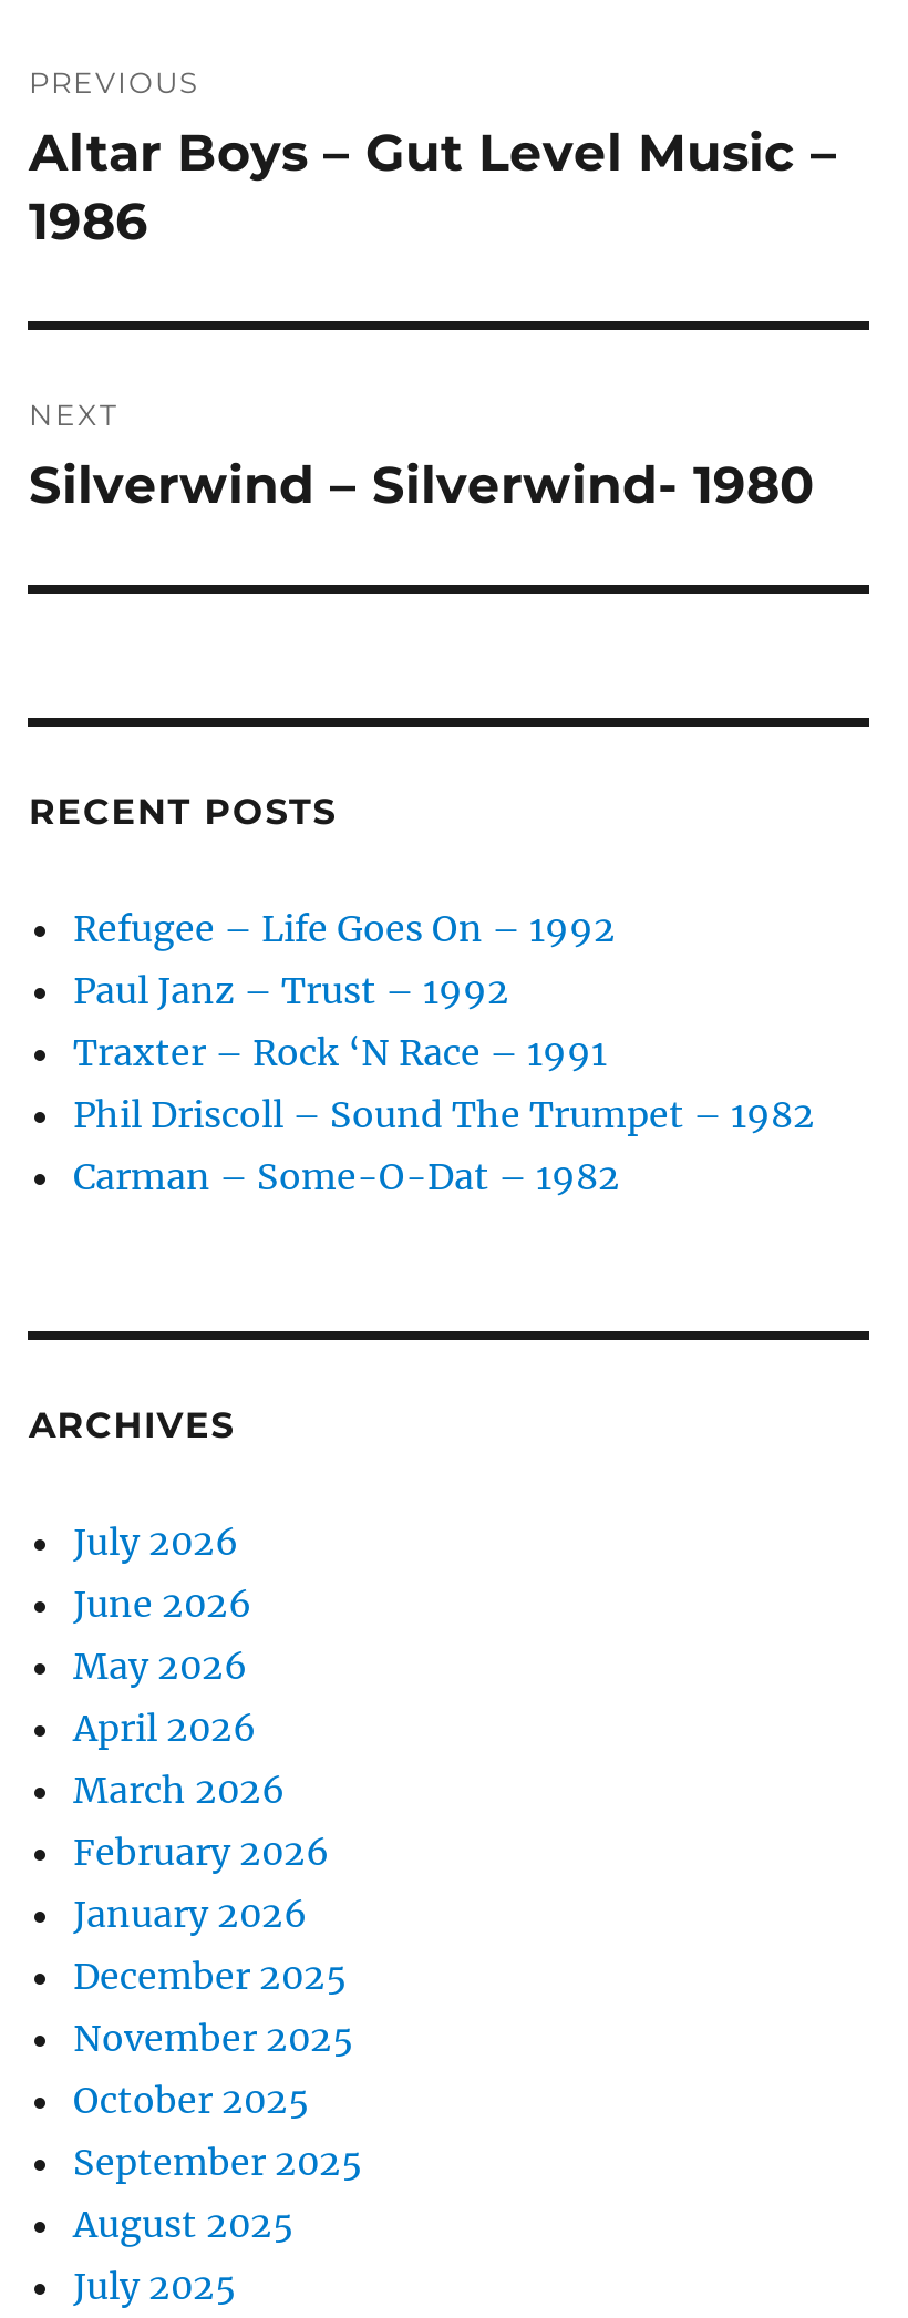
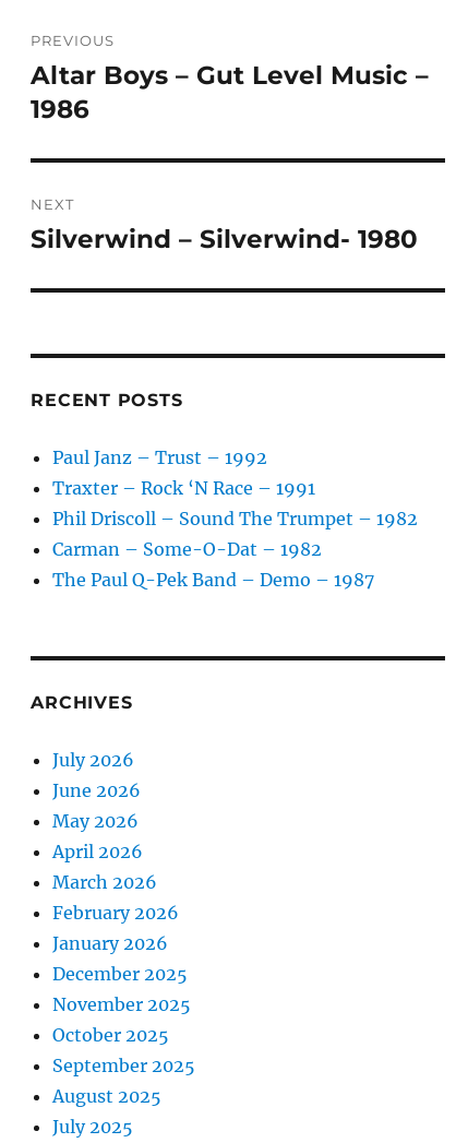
[73,906,616,950] Refugee – Life Goes On – 1992 -> none
moved [73,968,815,1198] -> [53,446,418,560]: Paul Janz – Trust – 1992 | Traxter – Rock ‘N Race – 1991 | Phil Driscoll – Sound The Trumpet – 1982 | Carman – Some-O-Dat – 1982
none -> [53,569,375,590] The Paul Q-Pek Band – Demo – 1987

